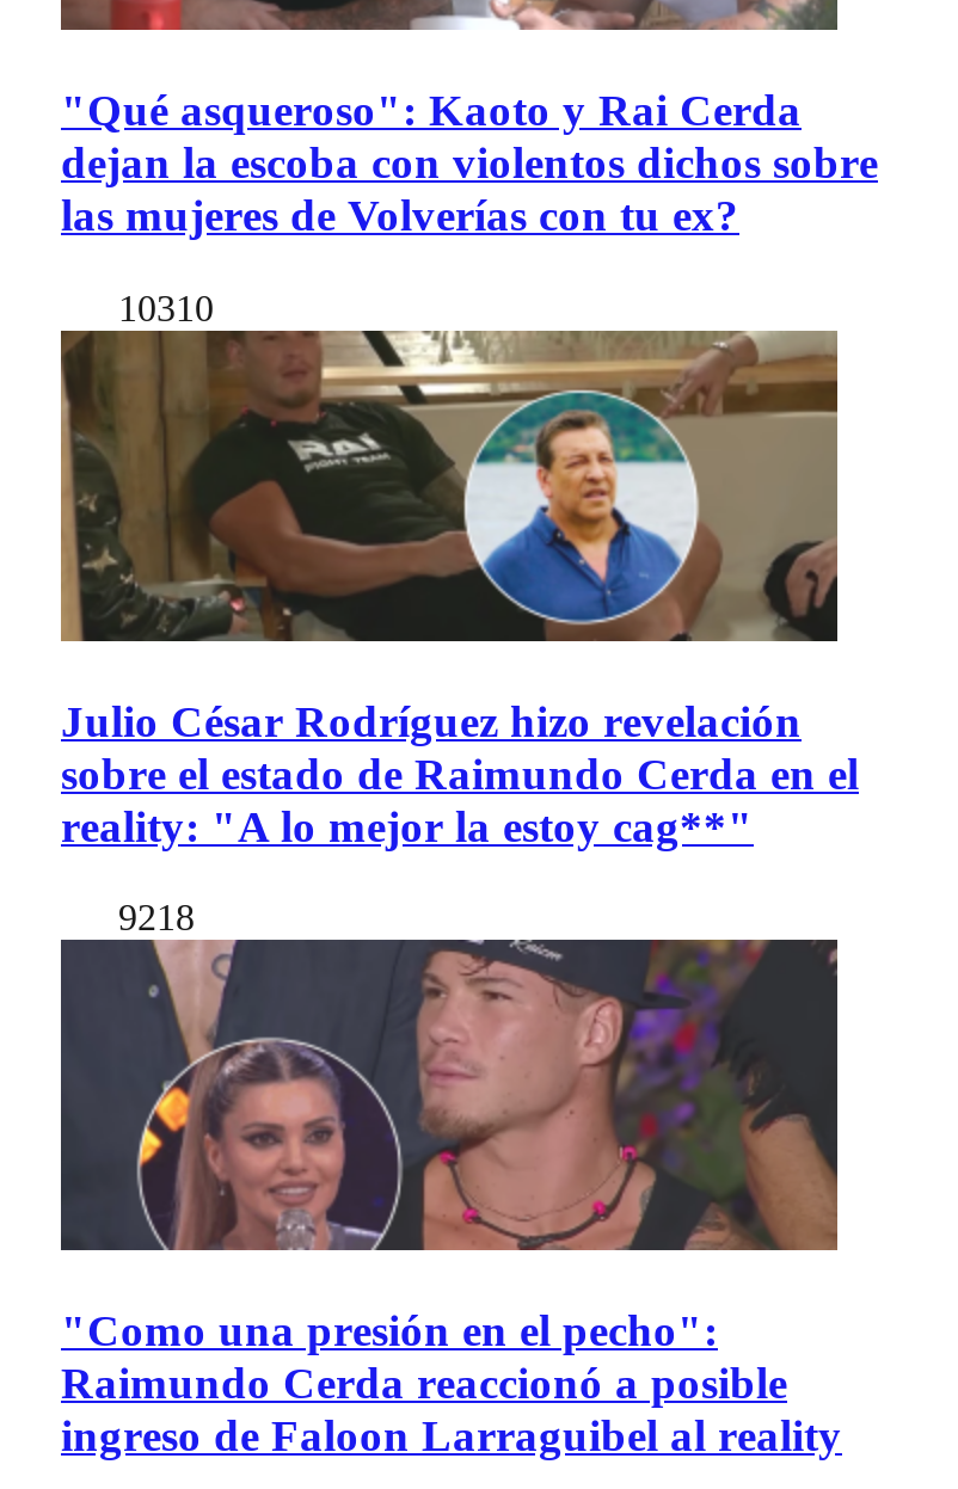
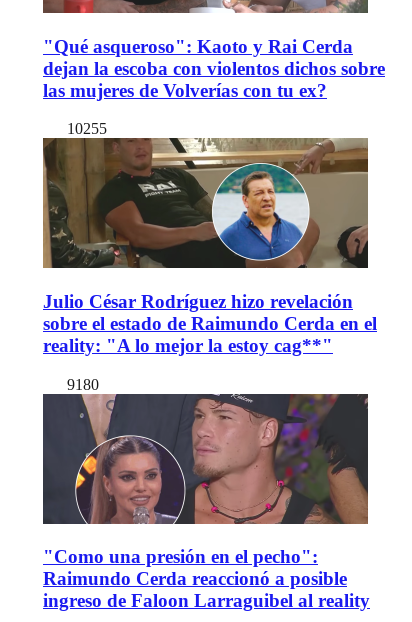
[109,287,214,328] 10310 -> [63,120,107,137] 10255
[109,897,195,938] 9218 -> [63,376,99,393] 9180

